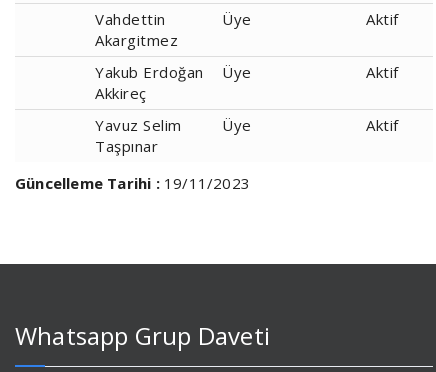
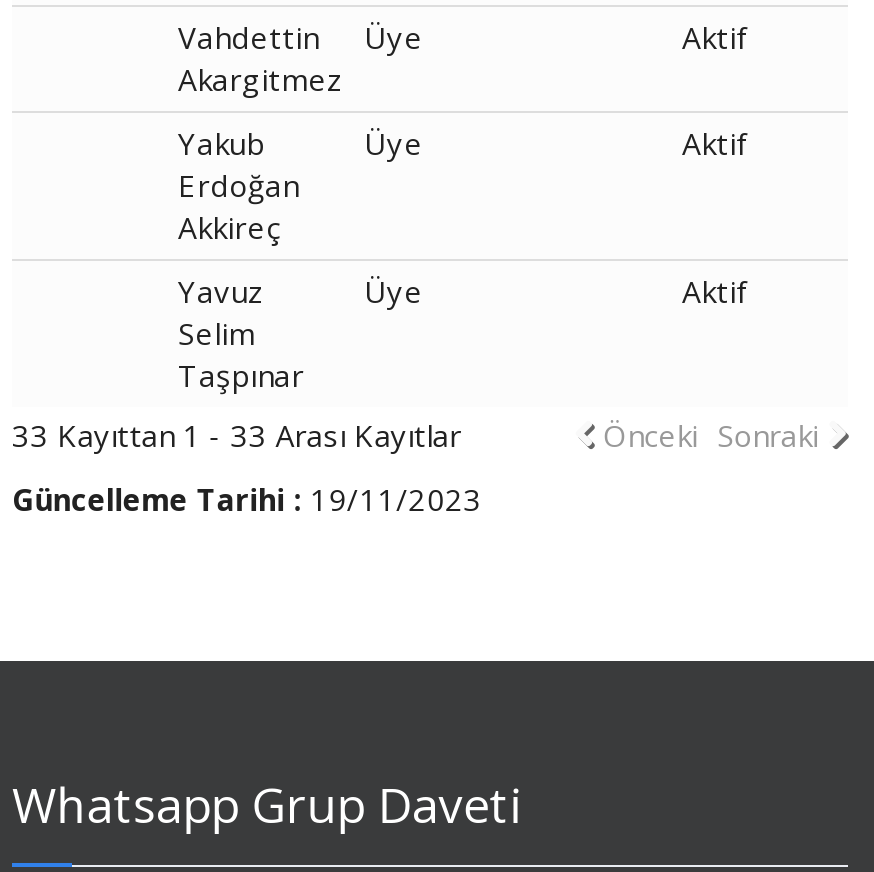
none -> [12,414,818,454] 33 Kayıttan 1 - 33 Arası Kayıtlar | Önceki Sonraki

